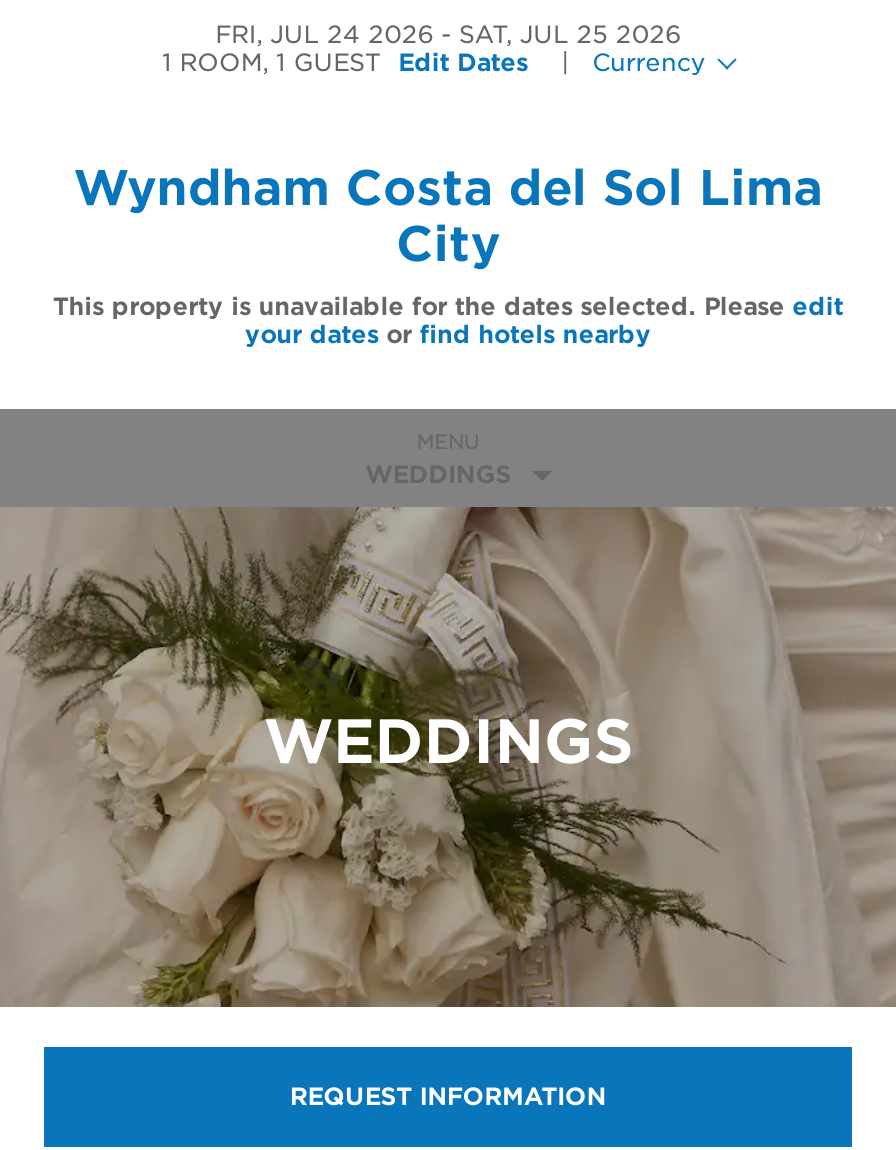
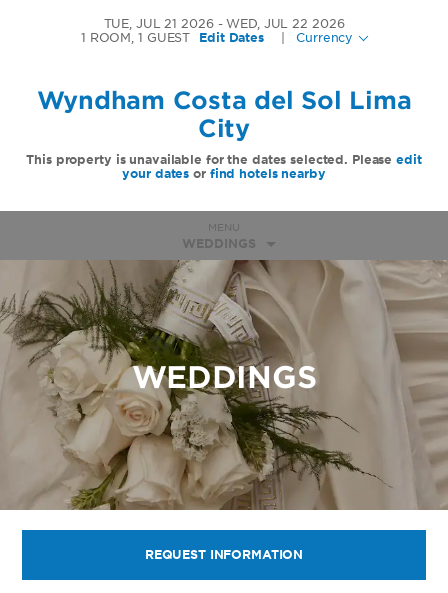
[215,19,433,49] FRI, JUL 24 2026 -> [104,16,214,31] TUE, JUL 21 2026
[459,19,681,49] SAT, JUL 25 2026 -> [226,16,344,31] WED, JUL 22 2026

